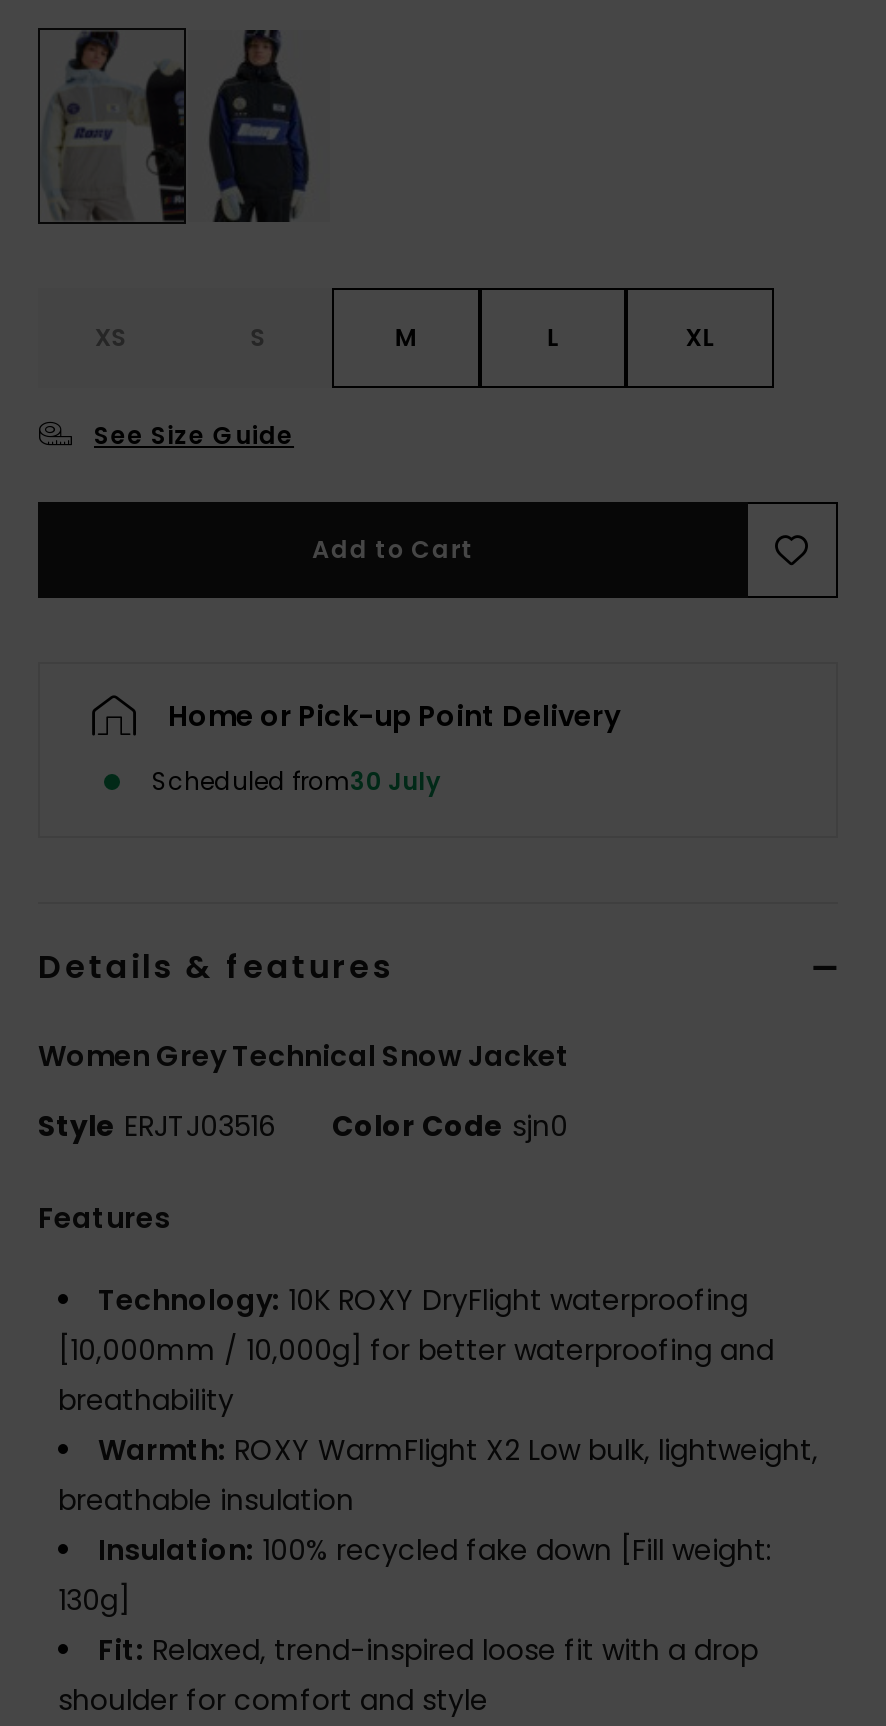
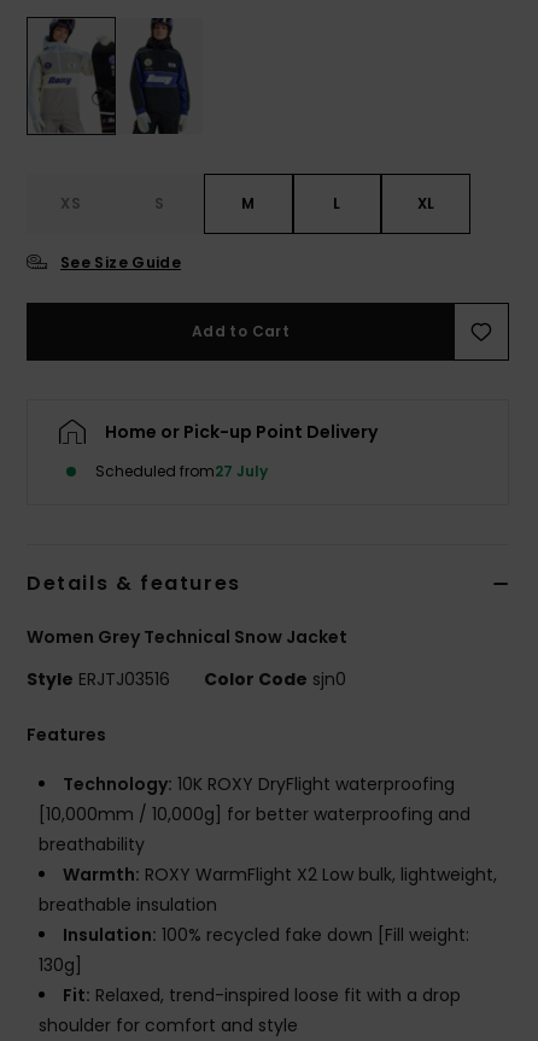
[152,764,440,798] Scheduled from30 July -> [95,461,268,481] Scheduled from27 July

